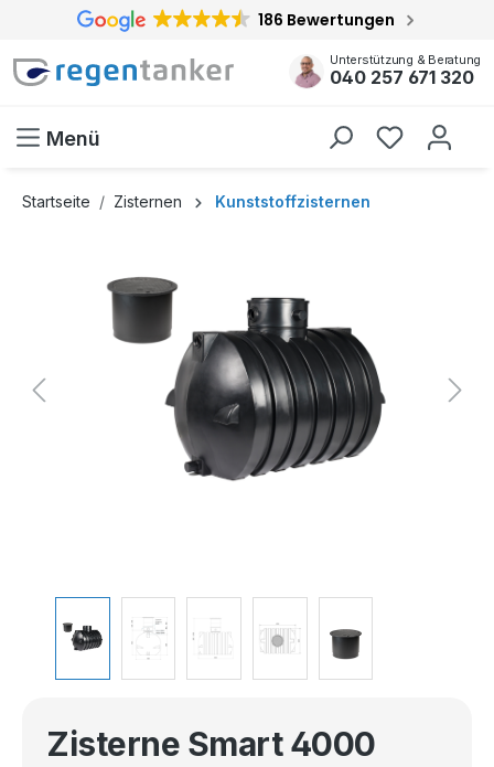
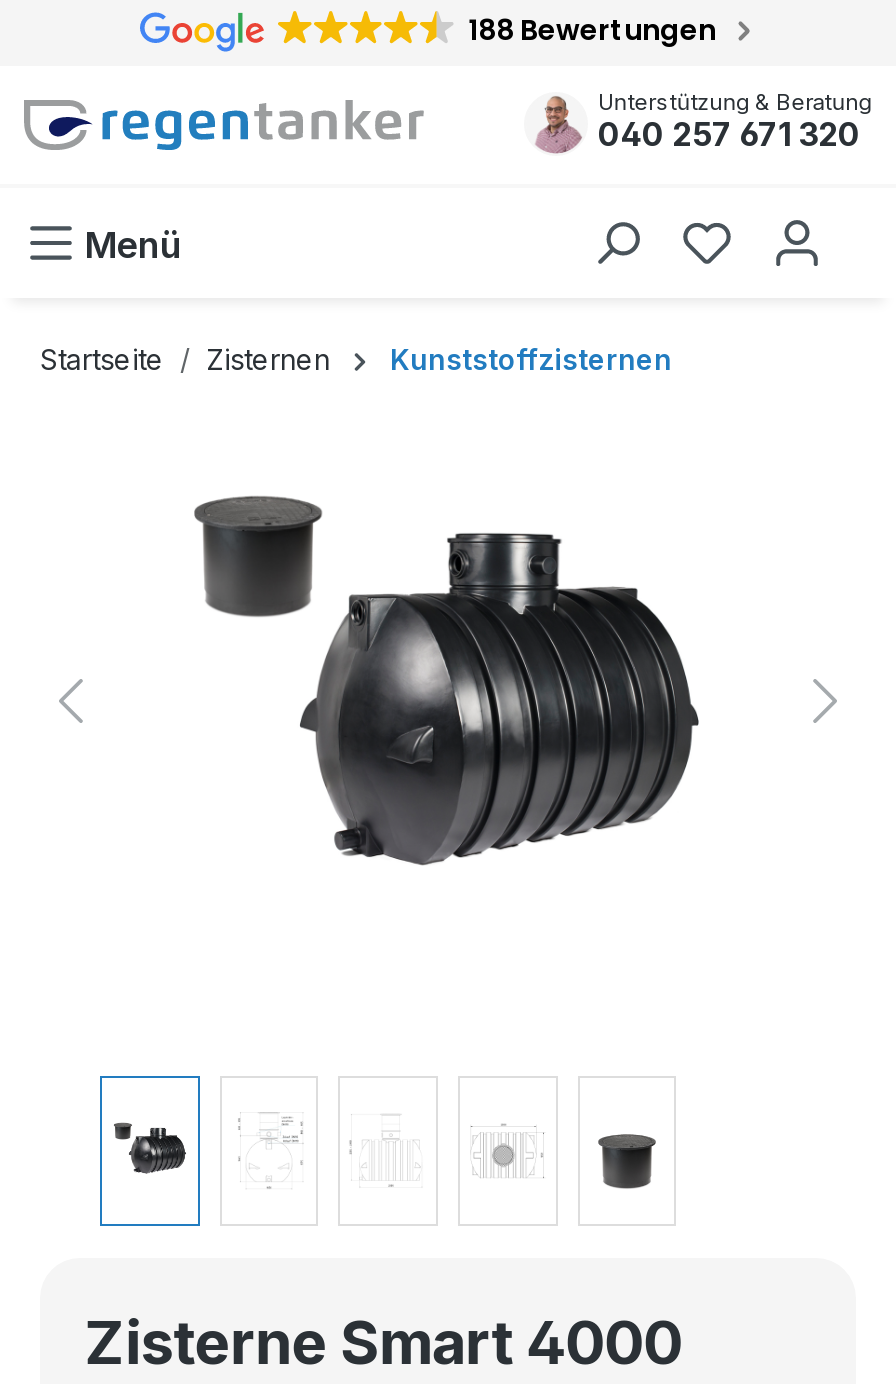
[258,9,395,31] 186 Bewertungen -> [468,10,716,50] 188 Bewertungen

